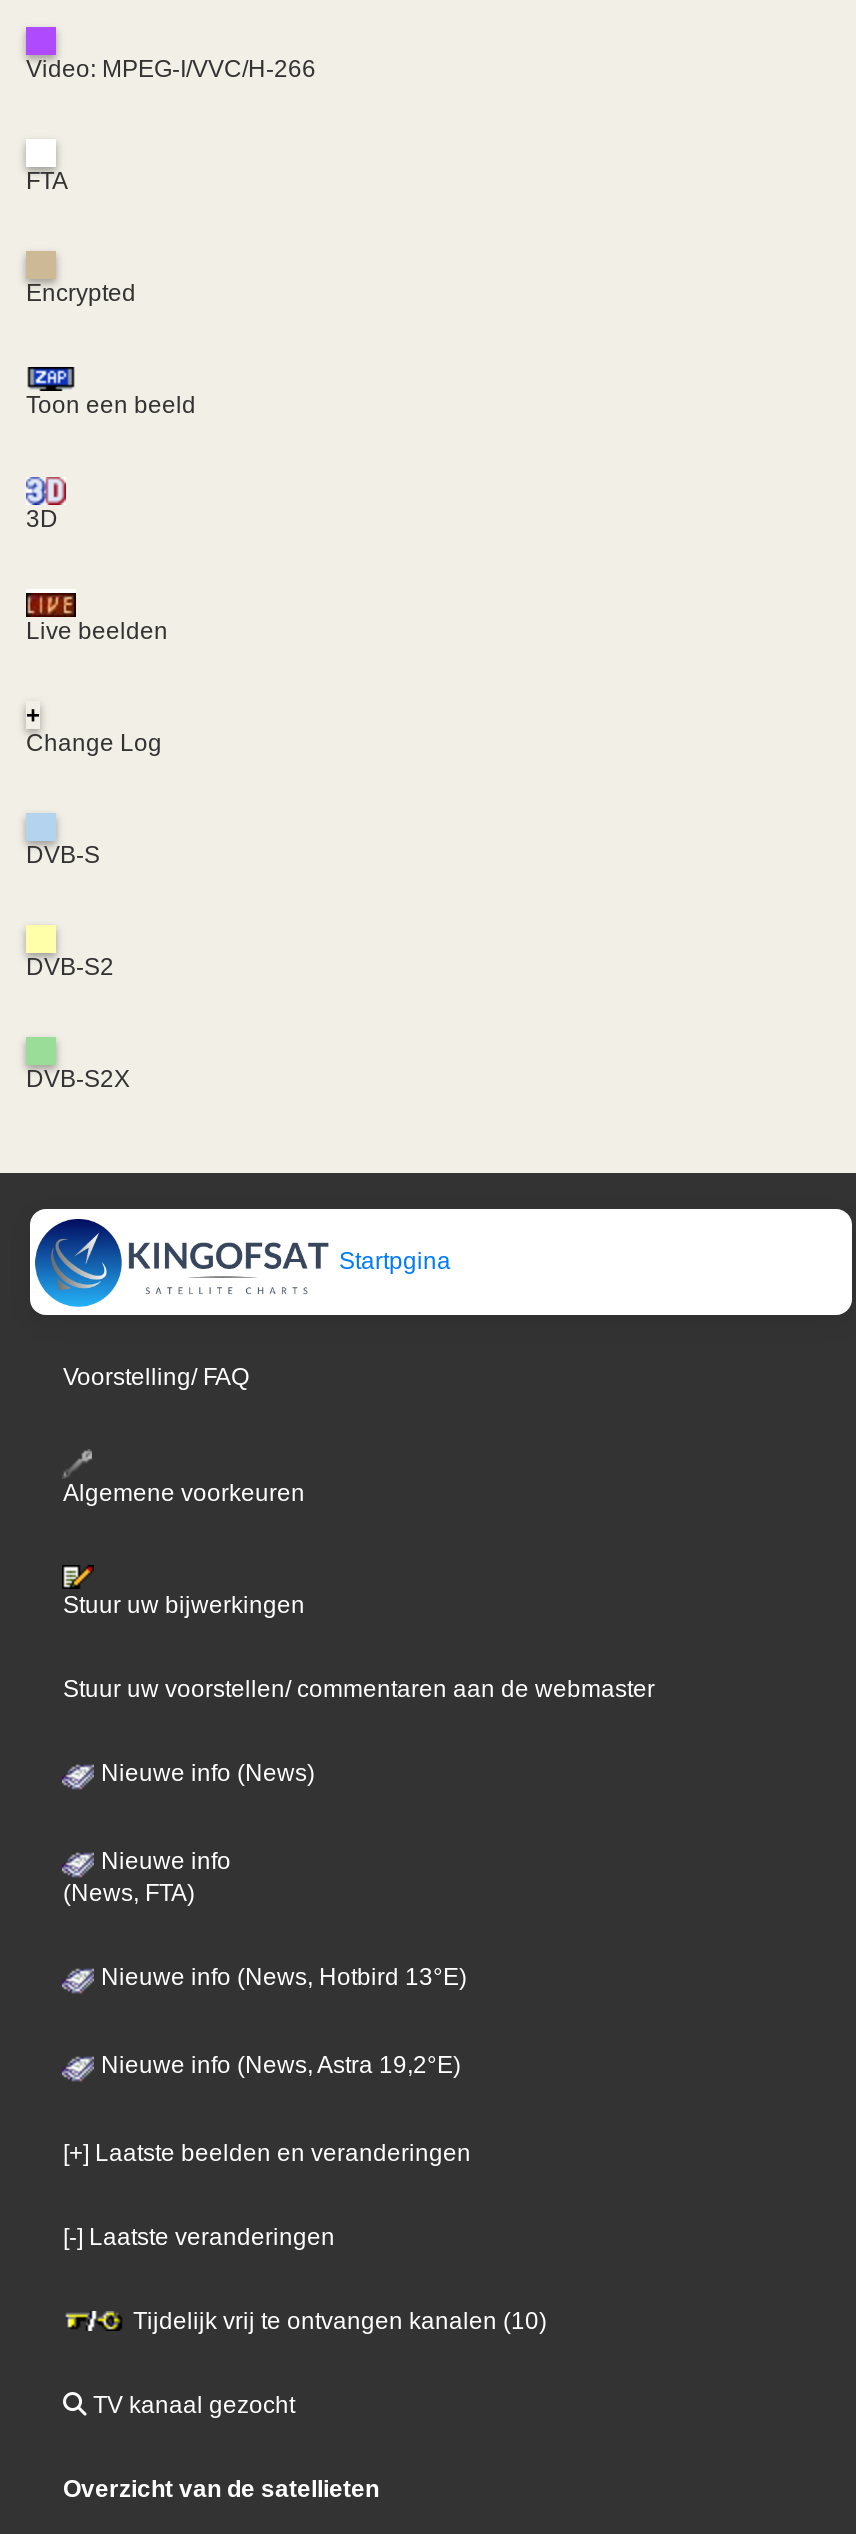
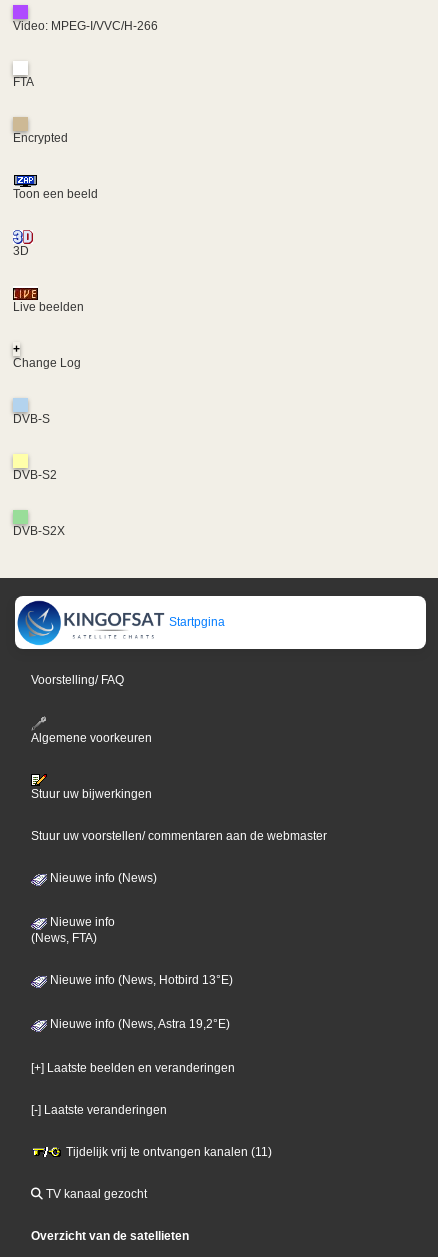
[127,2306,547,2334] Tijdelijk vrij te ontvangen kanalen (10) -> [63,1145,272,1159] Tijdelijk vrij te ontvangen kanalen (11)

